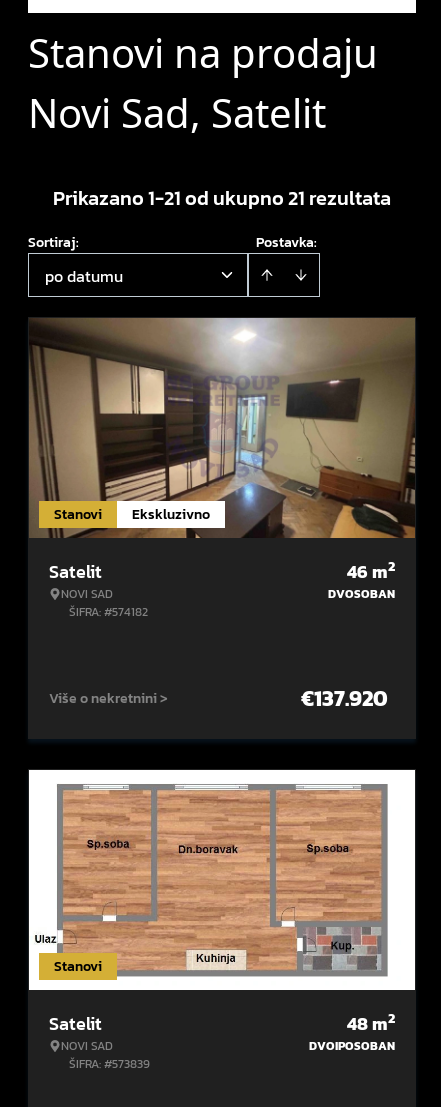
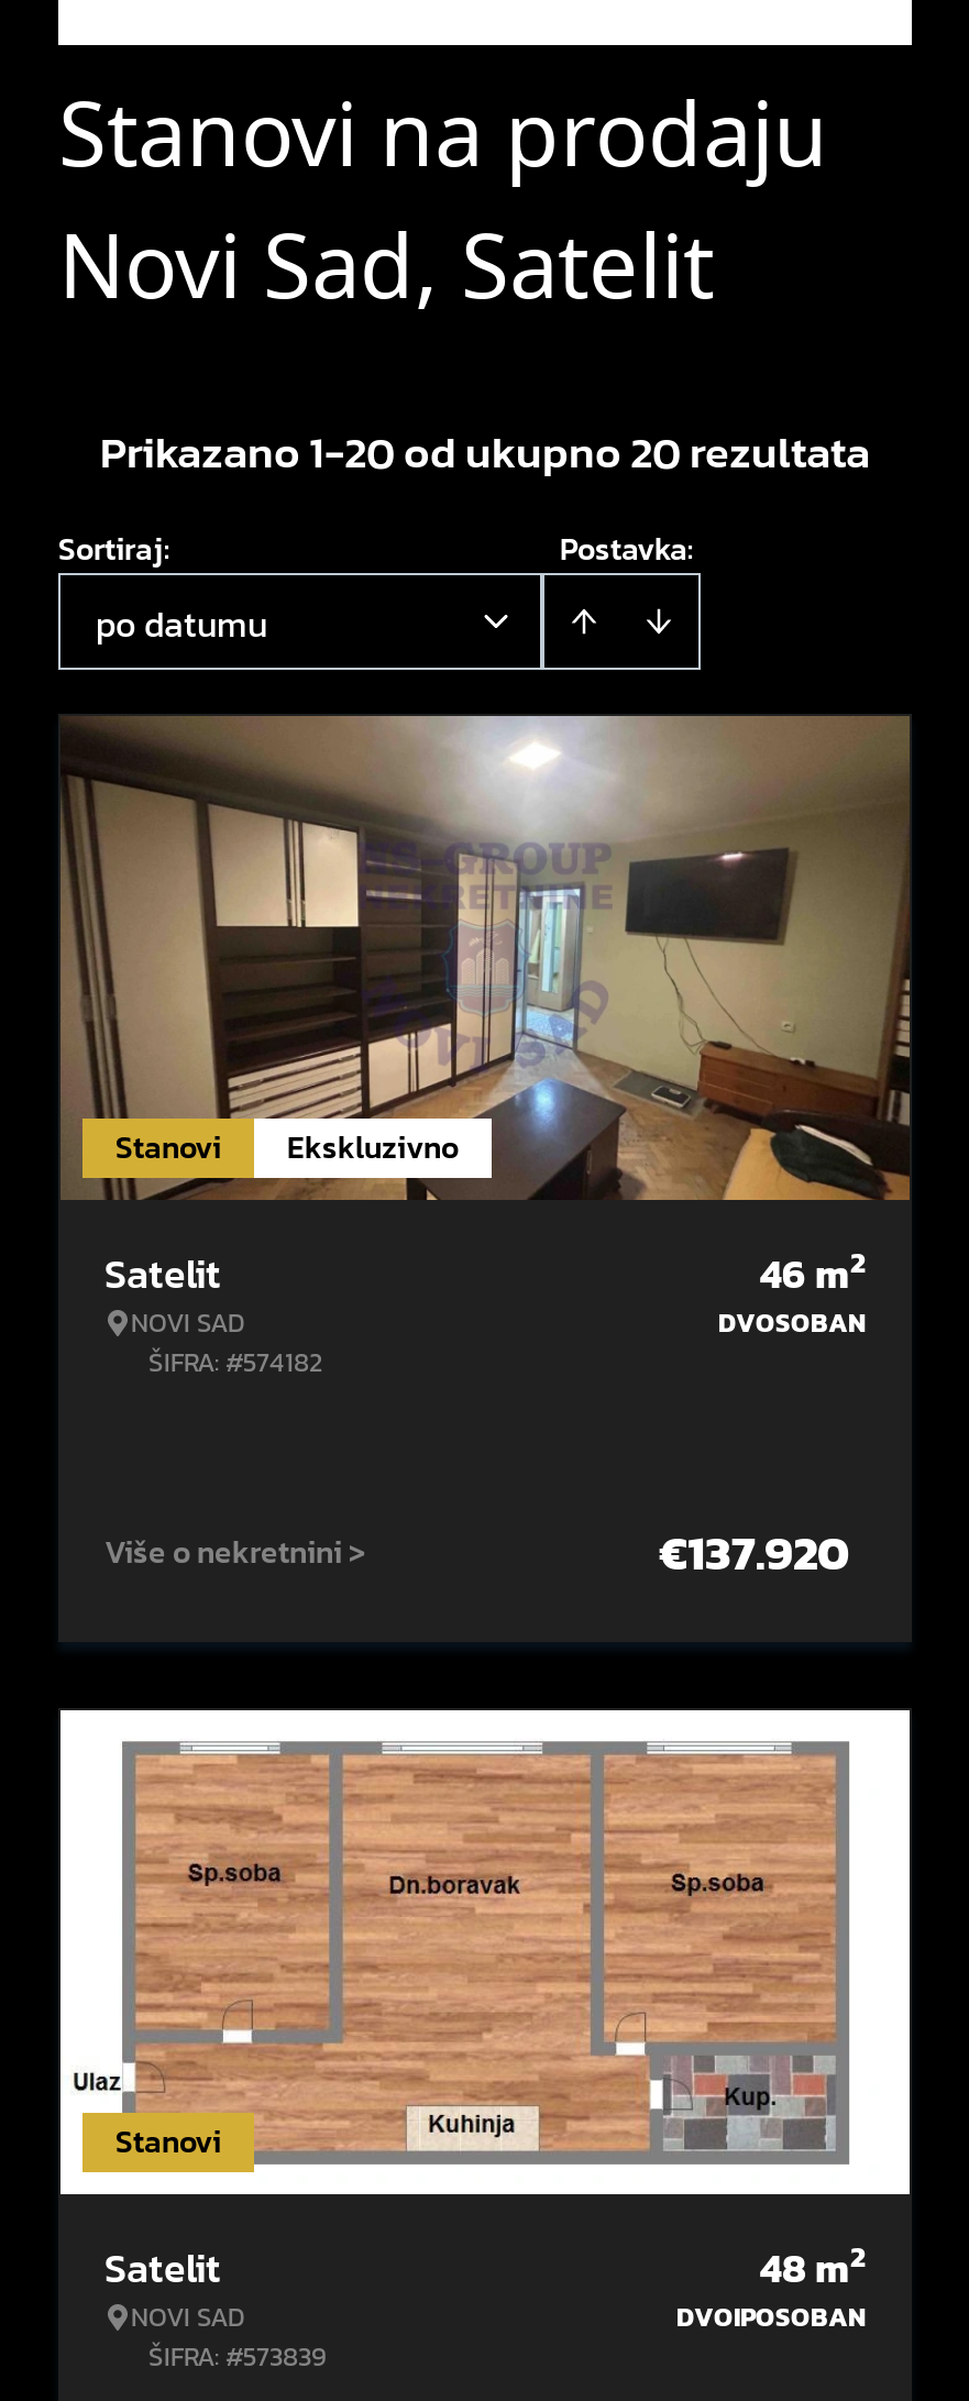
[53,183,391,213] Prikazano 1-21 od ukupno 21 rezultata -> [100,419,870,485] Prikazano 1-20 od ukupno 20 rezultata

